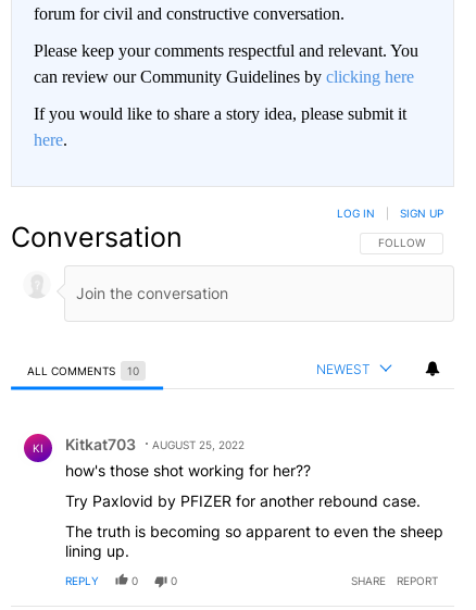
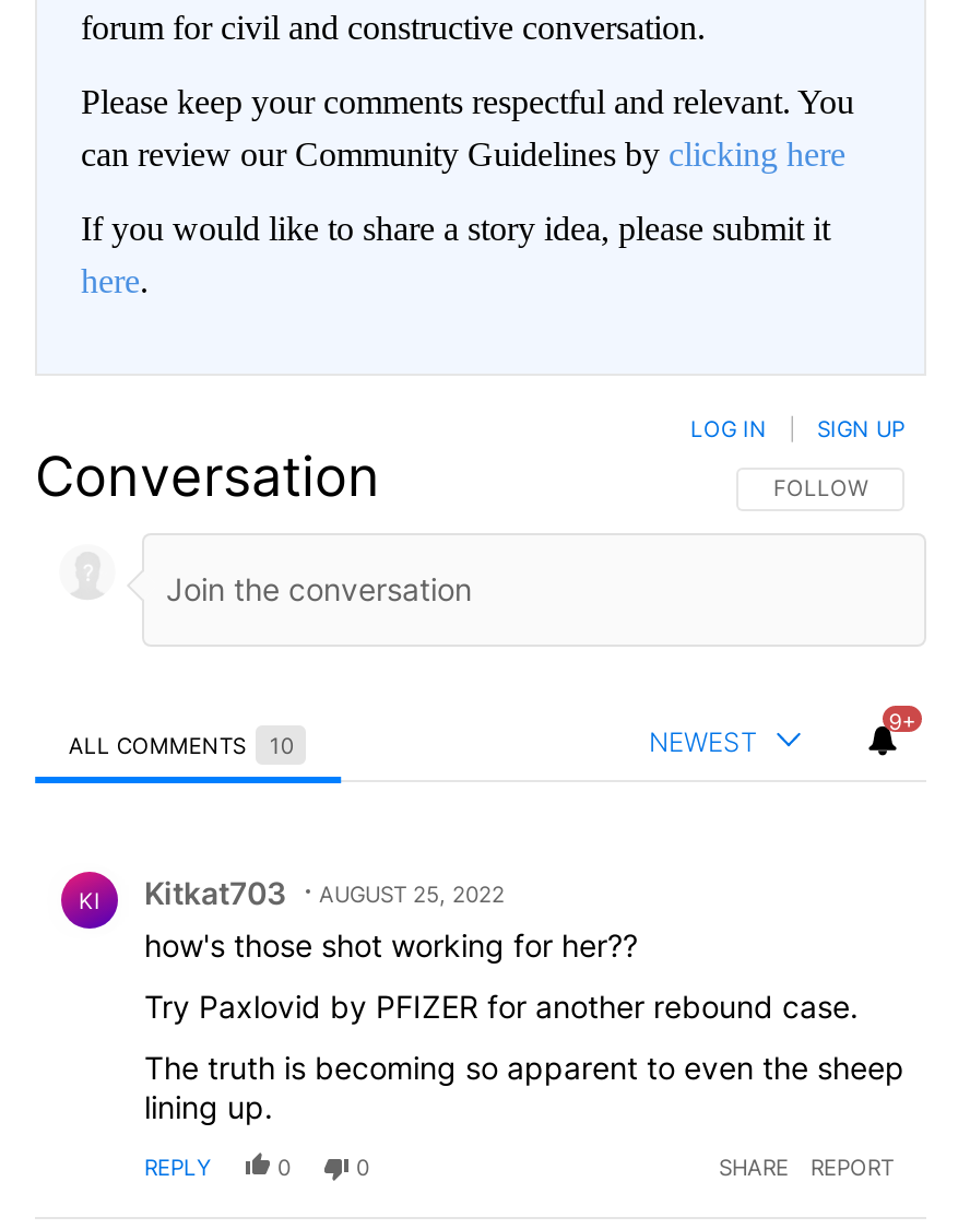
none -> [889,709,917,735] 9+

